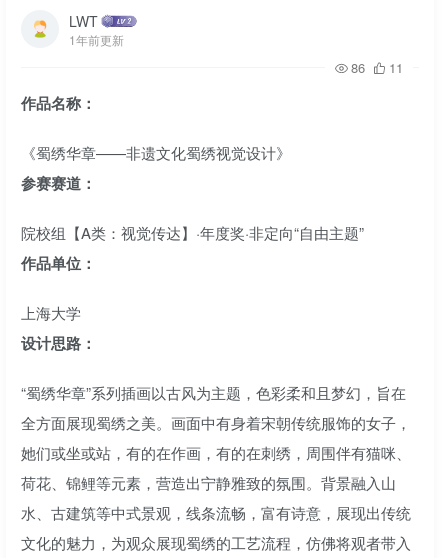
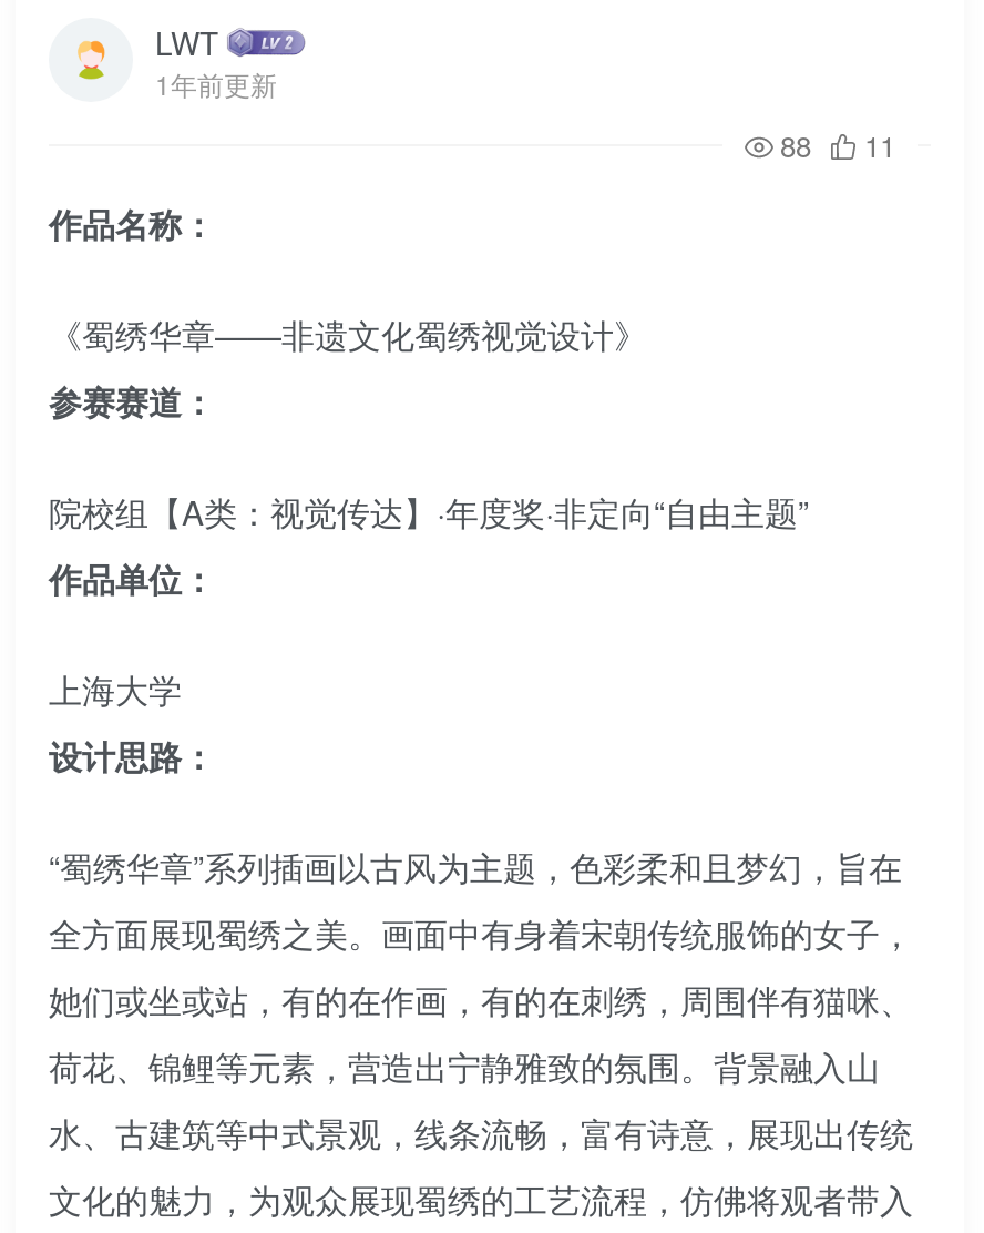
[351,58,403,77] 86 11 -> [780,124,895,166] 88 11

